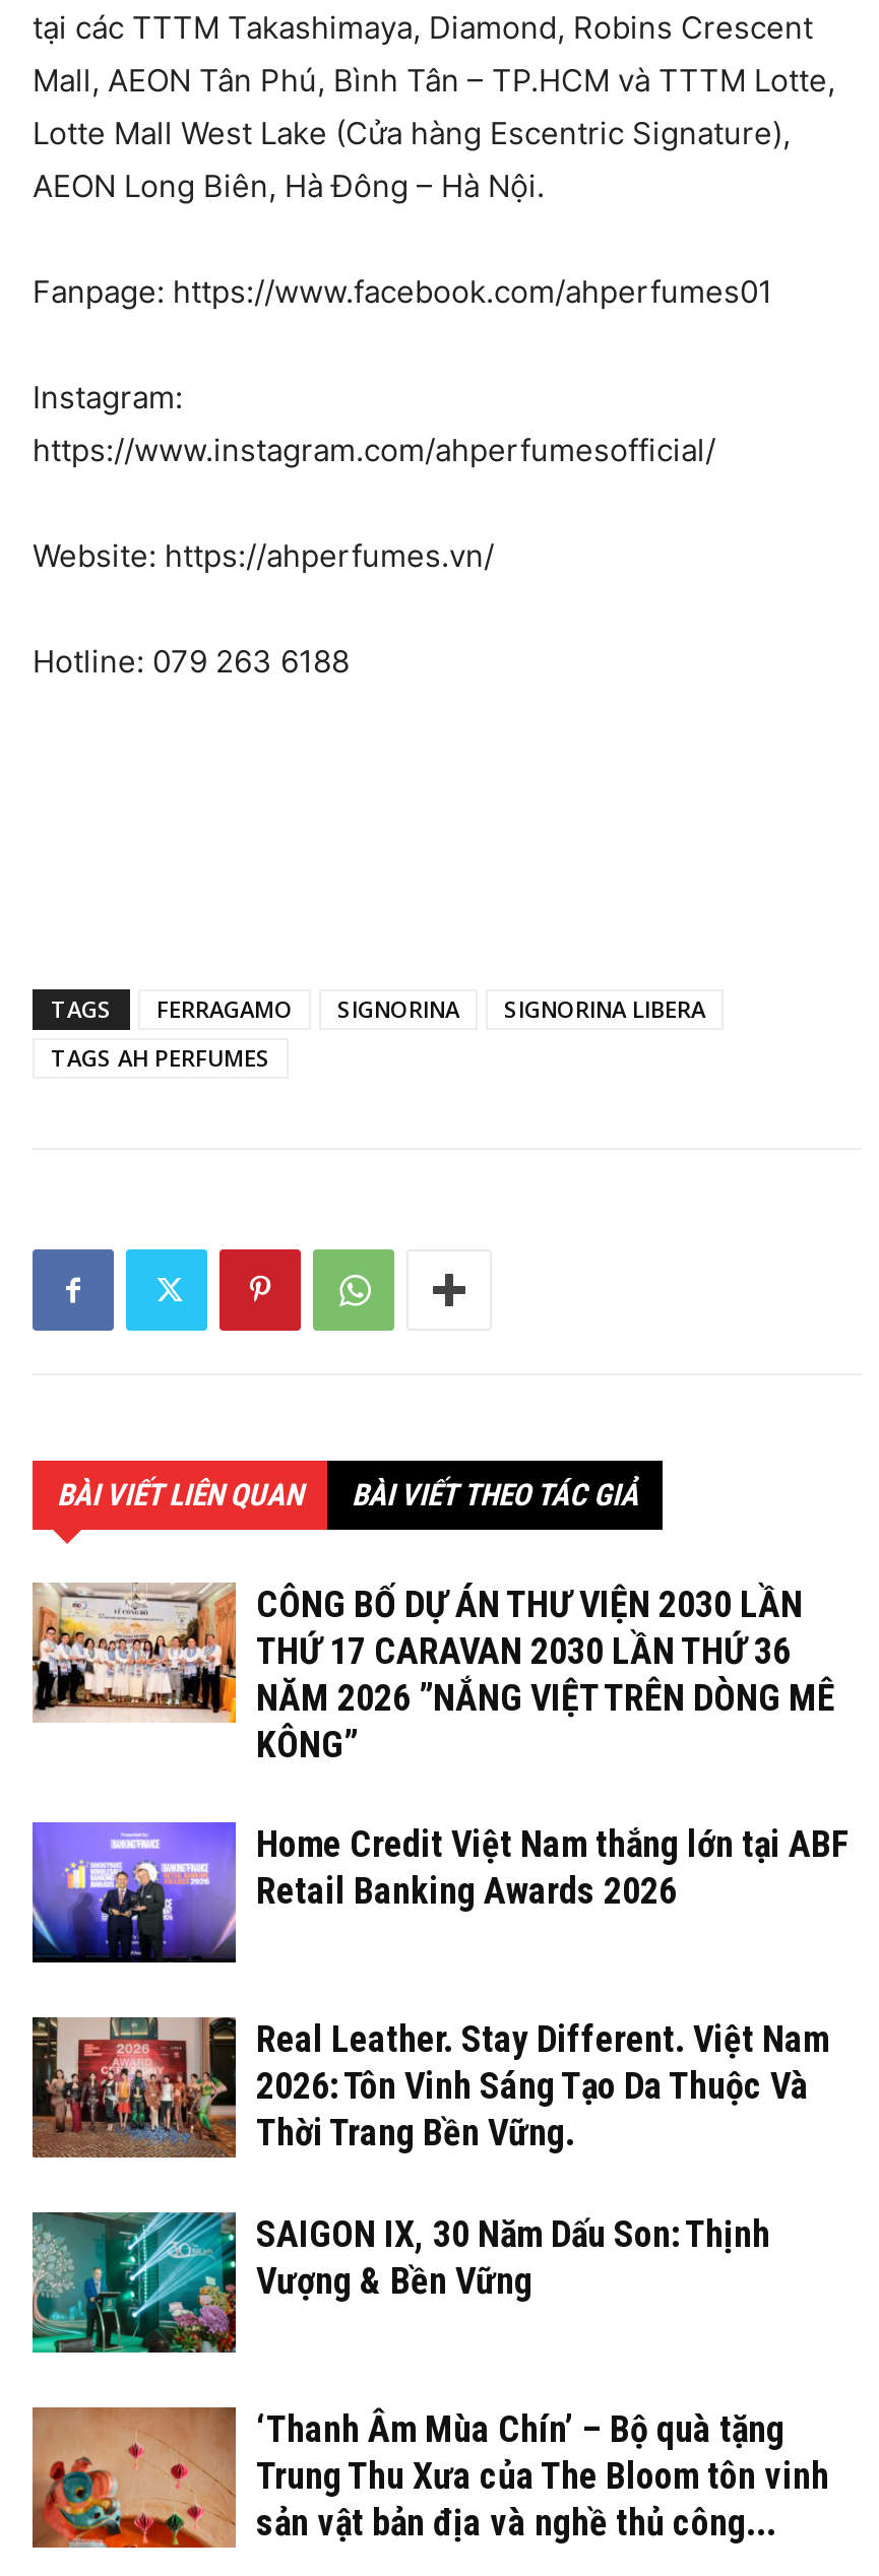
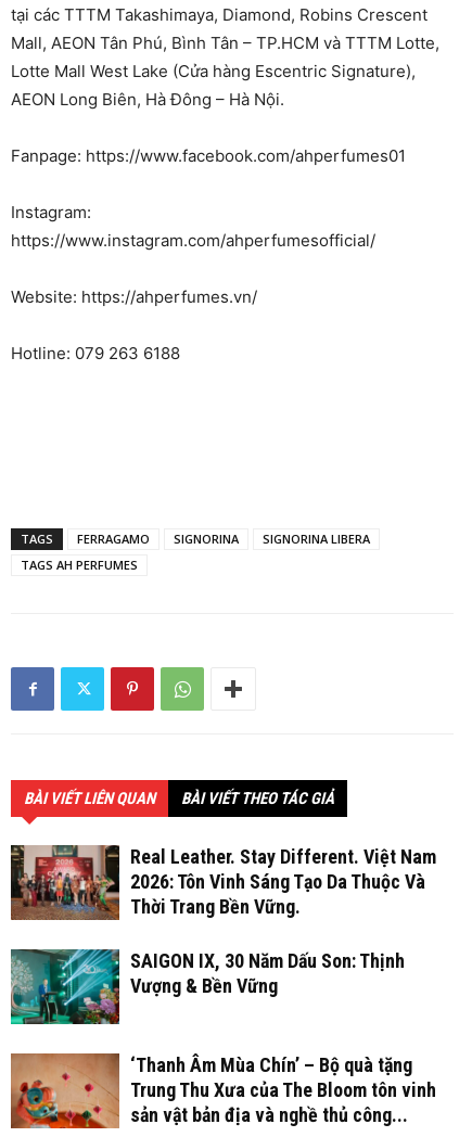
[30,1583,850,1912] [image] | CÔNG BỐ DỰ ÁN THƯ VIỆN 2030 LẦN | THỨ 17 CARAVAN 2030 LẦN THỨ 36 | NĂM 2026 ”NẮNG VIỆT TRÊN DÒNG MÊ | KÔNG” | Home Credit Việt Nam thắng lớn tại ABF | Retail Banking Awards 2026 -> none
[30,1820,238,1977] [image] -> none

